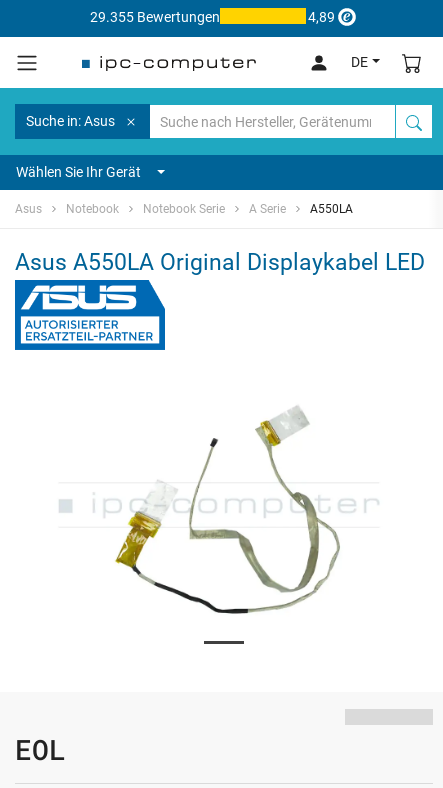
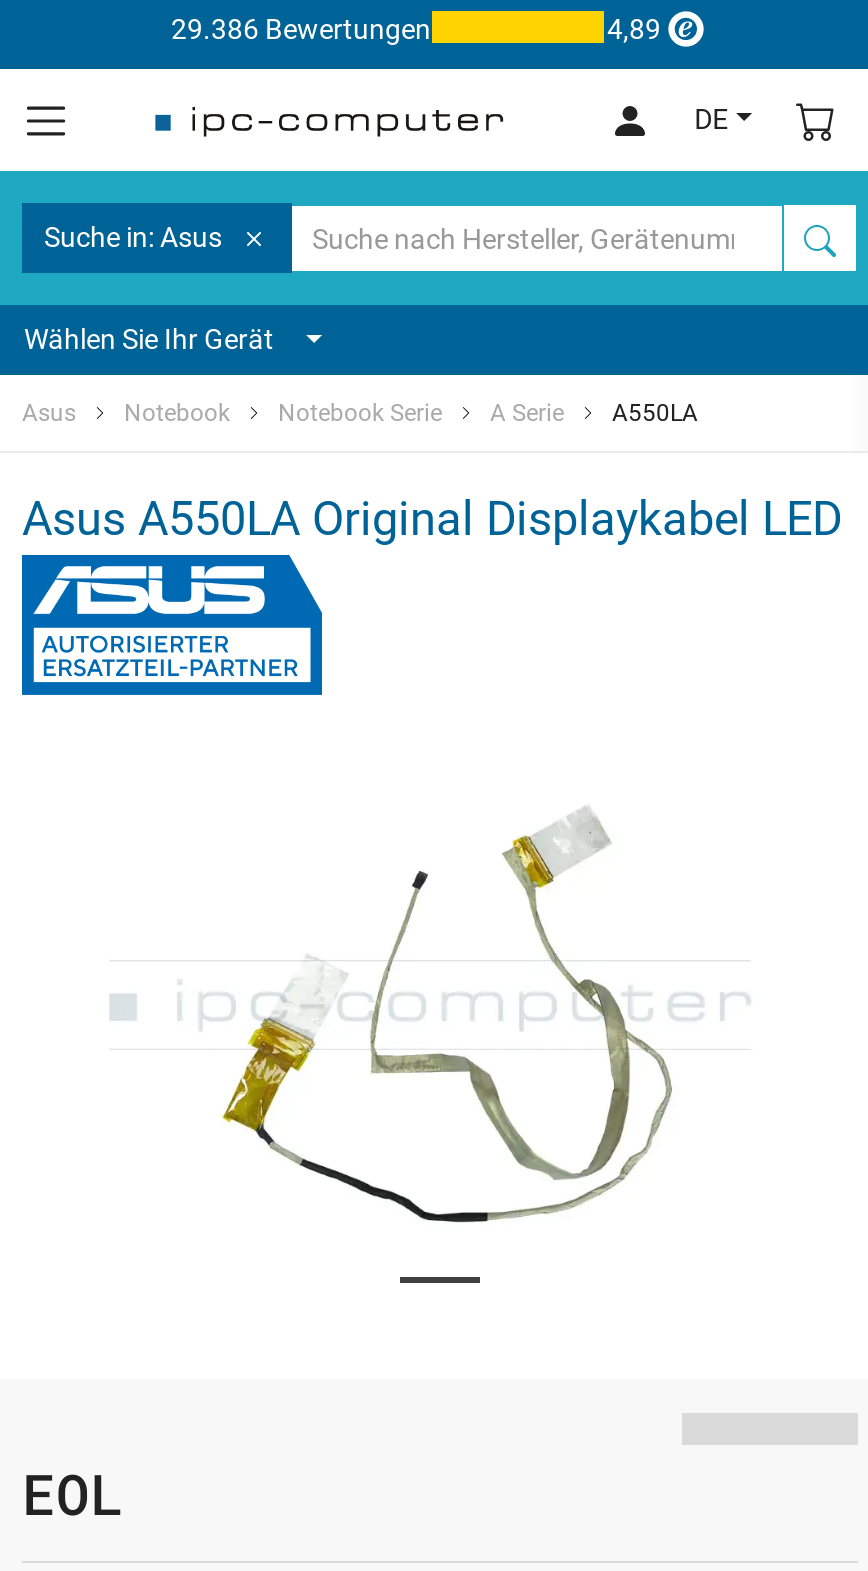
[89,8,219,24] 29.355 Bewertungen -> [171,12,431,44] 29.386 Bewertungen

